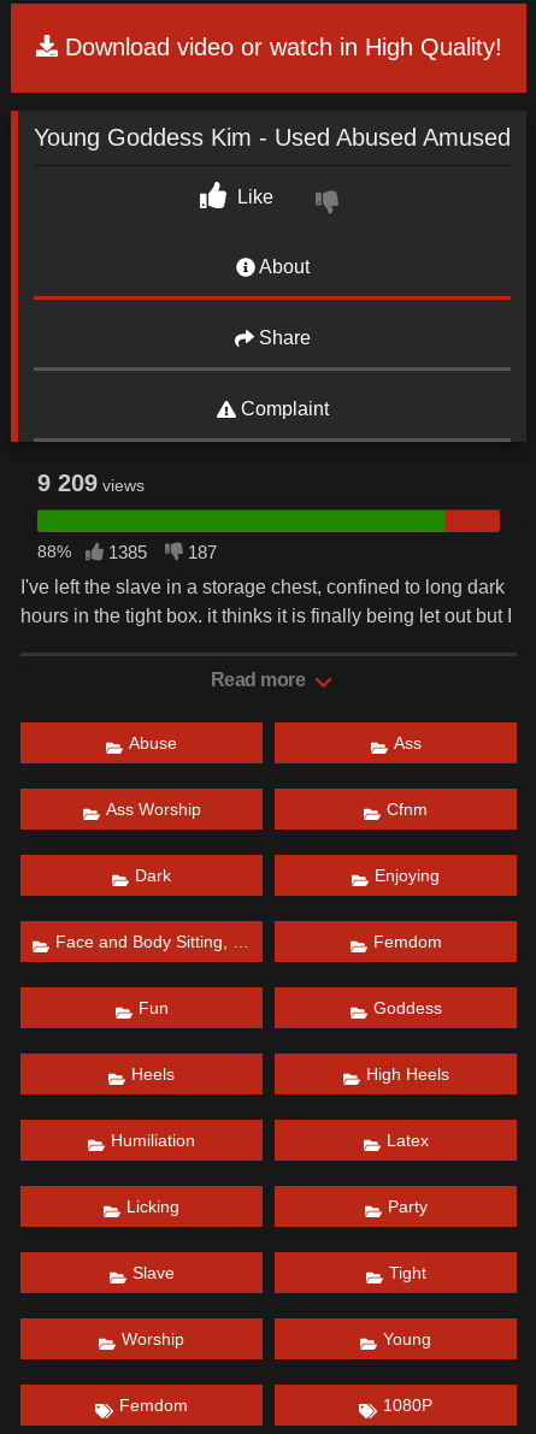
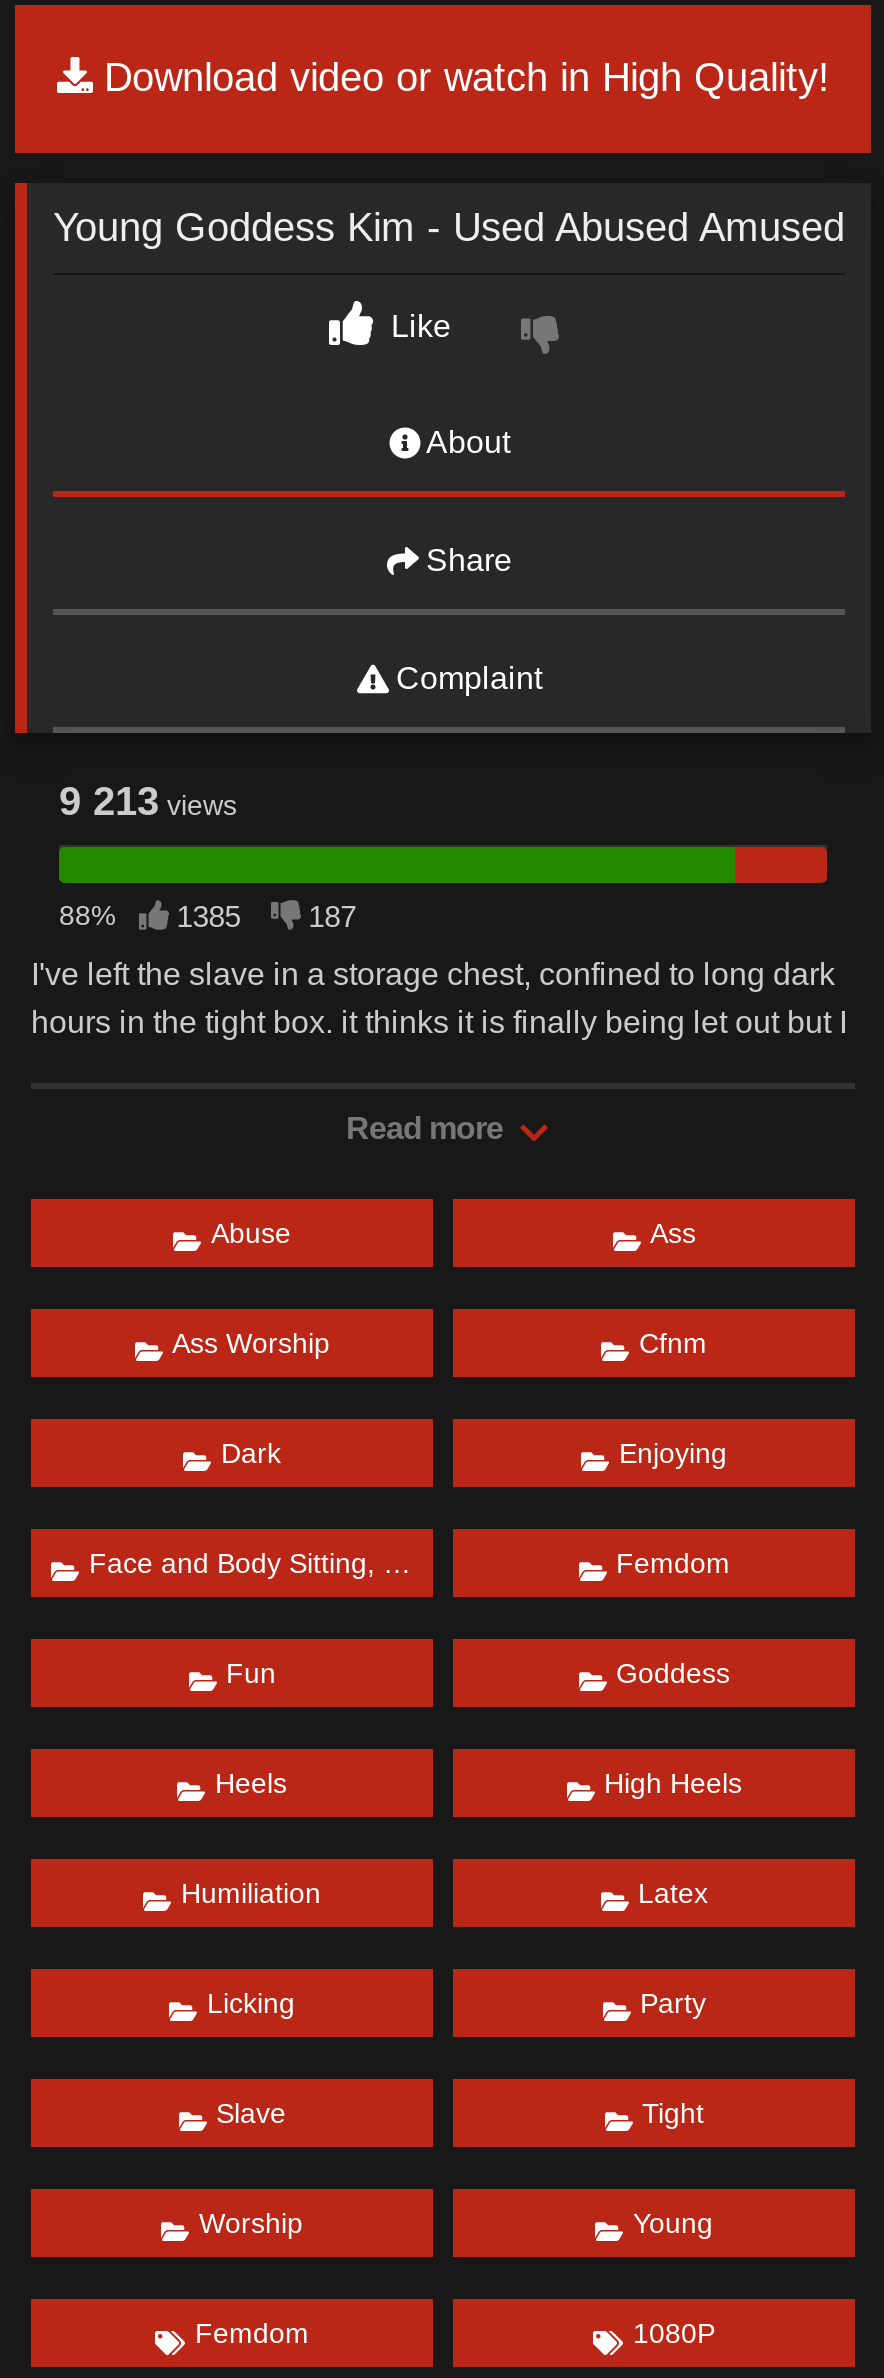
[37,469,145,496] 9 209 views -> [59,778,237,822] 9 213 views

